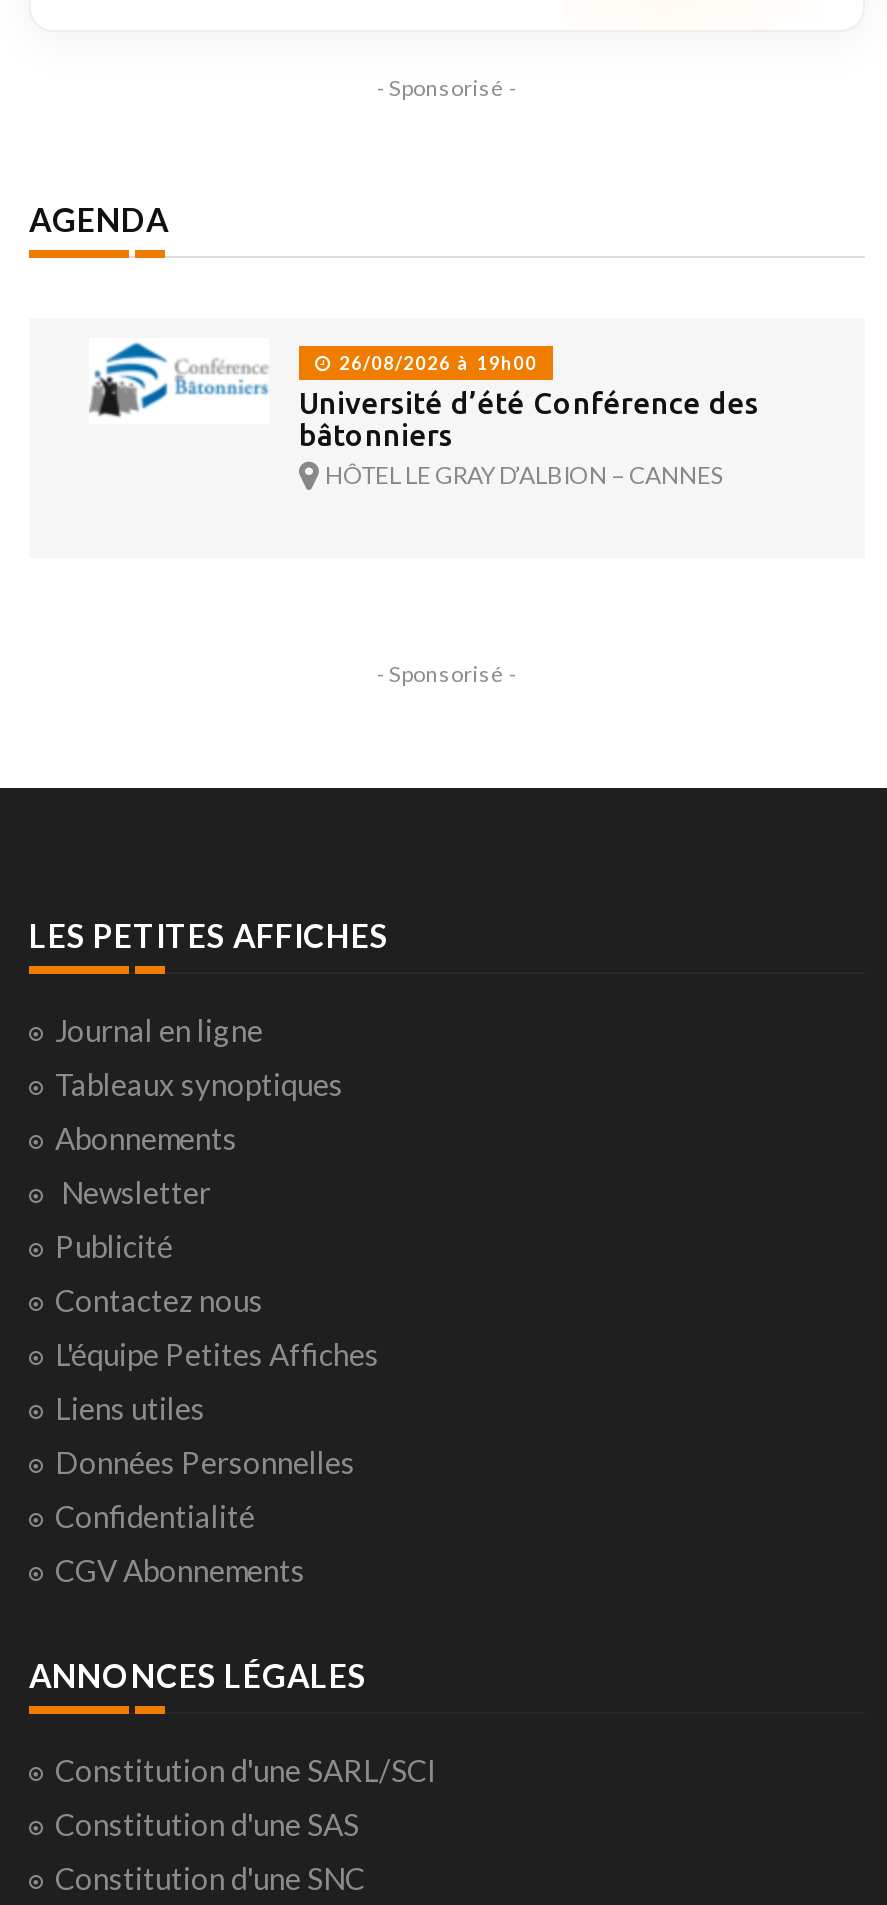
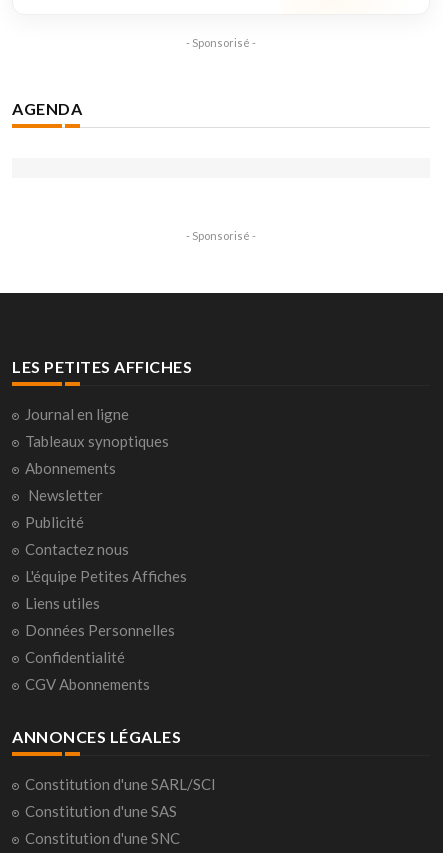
[89,342,759,491] [image] | 26/08/2026 à 19h00 | Université d’été Conférence des | bâtonniers | HÔTEL LE GRAY D’ALBION – CANNES -> none

